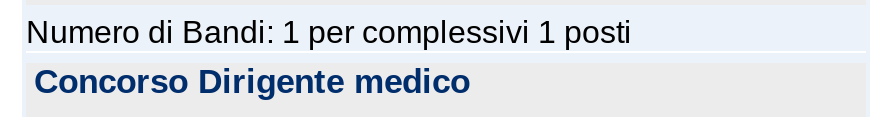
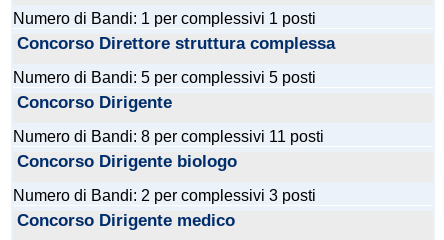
none -> [13,34,335,204] Concorso Direttore struttura complessa | Numero di Bandi: 5 per complessivi 5 posti | Concorso Dirigente | Numero di Bandi: 8 per complessivi 11 posti | Concorso Dirigente biologo | Numero di Bandi: 2 per complessivi 3 posti

